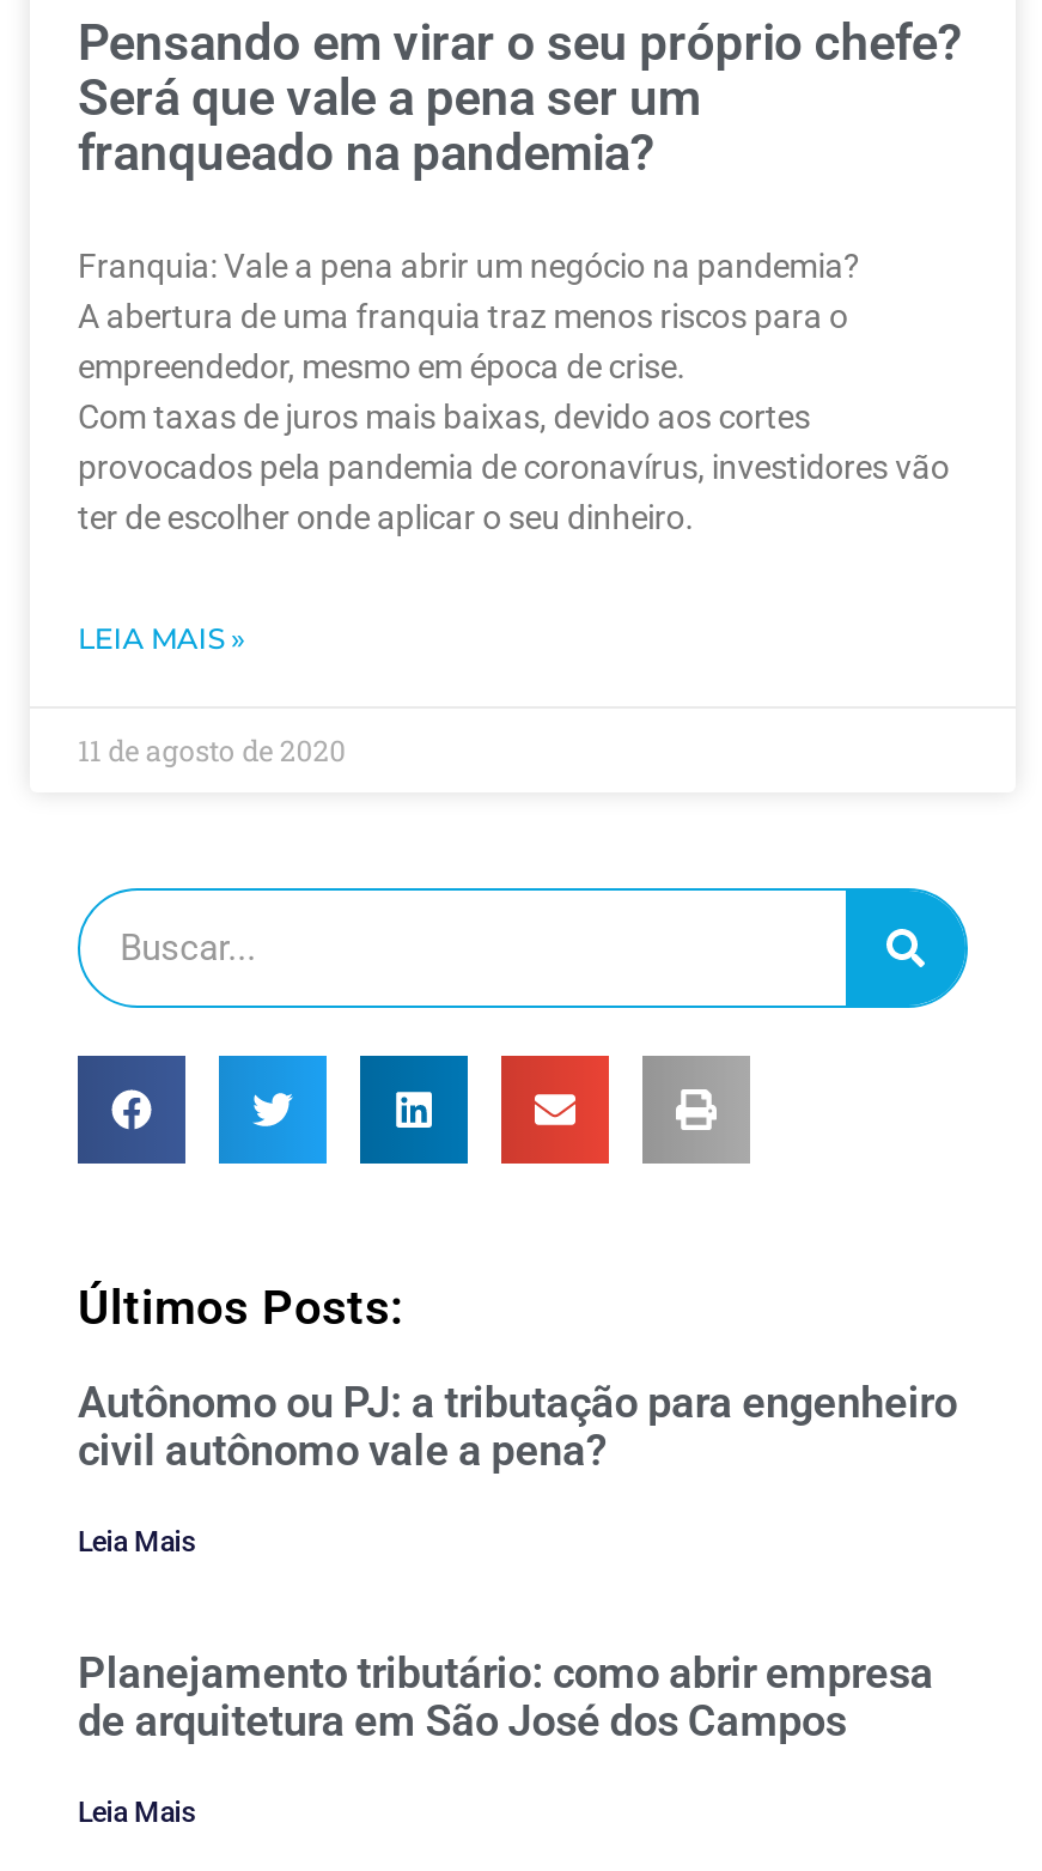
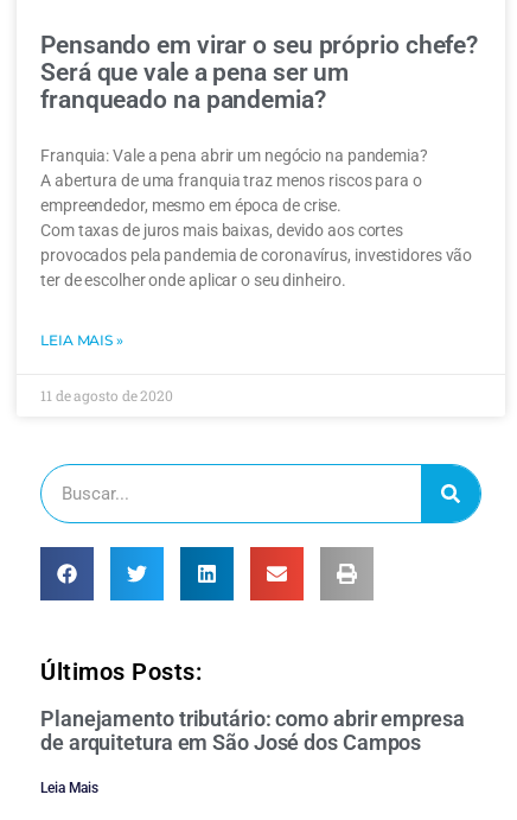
[78,1377,957,1559] Autônomo ou PJ: a tributação para engenheiro | civil autônomo vale a pena? | Leia Mais -> none

